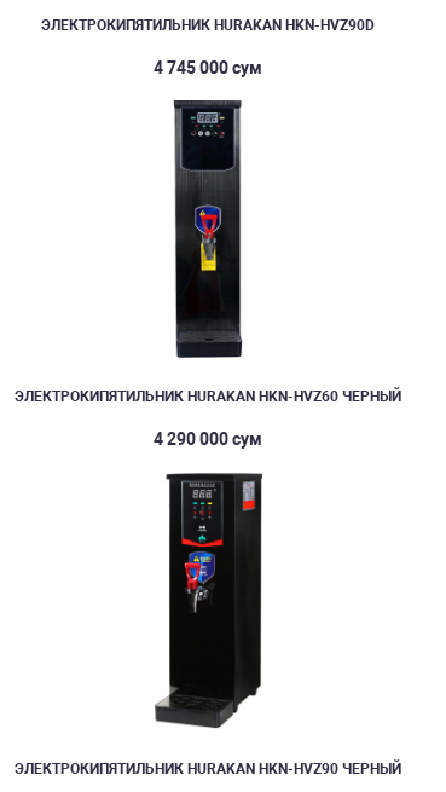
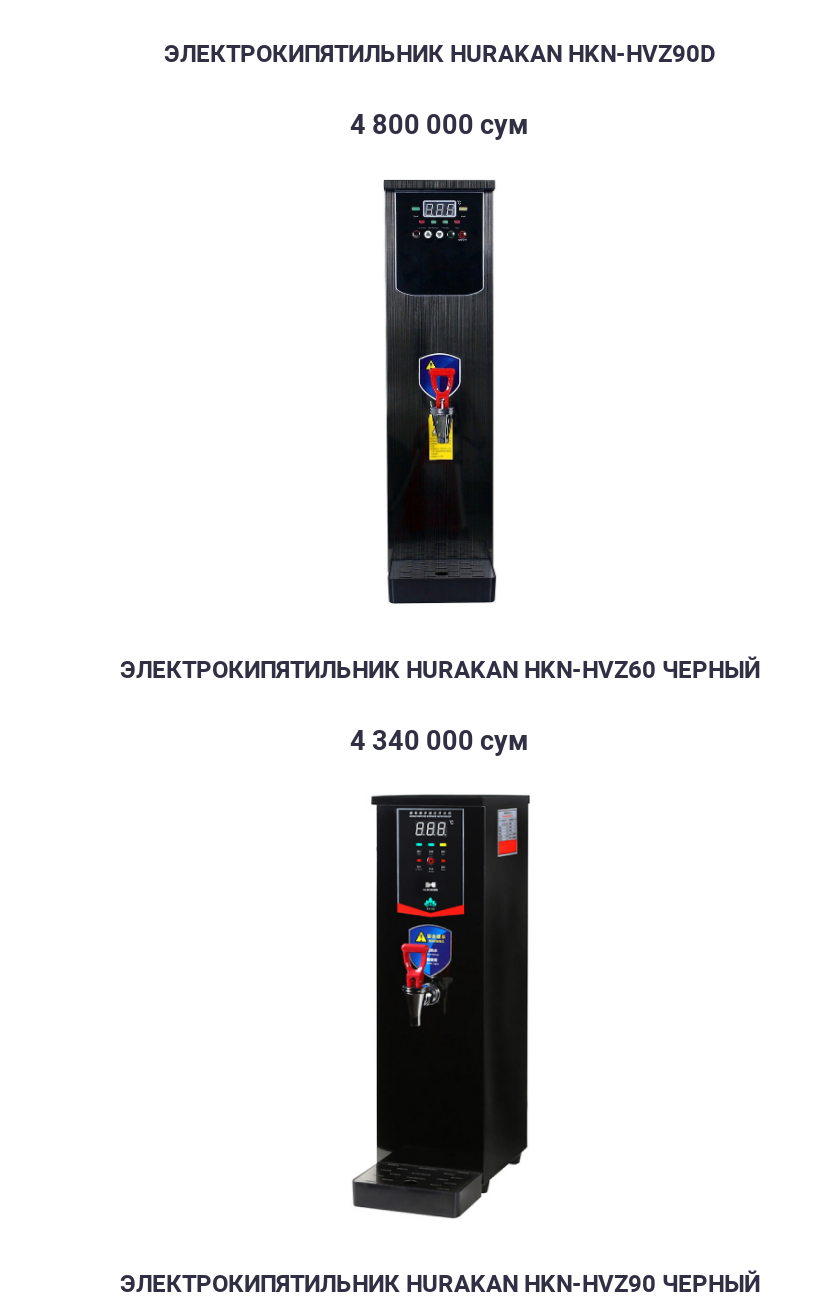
[154,57,262,77] 4 745 000 сум -> [350,108,530,140] 4 800 000 сум
[154,429,262,449] 4 290 000 сум -> [350,723,530,755] 4 340 000 сум

